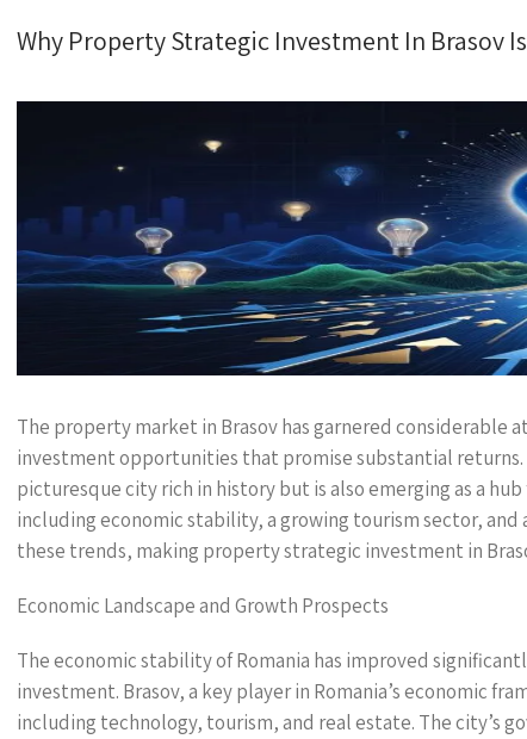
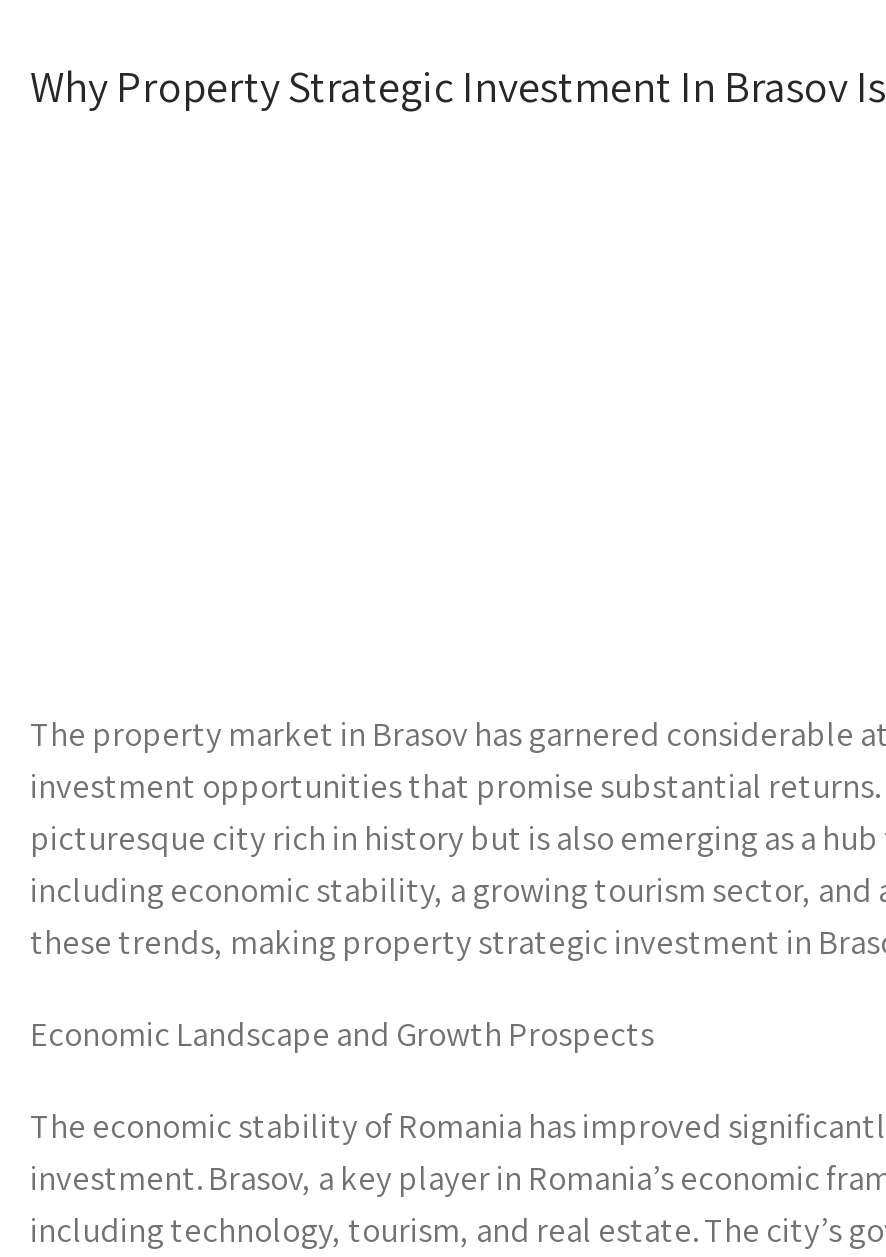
[15,100,523,377] [image] -> none

